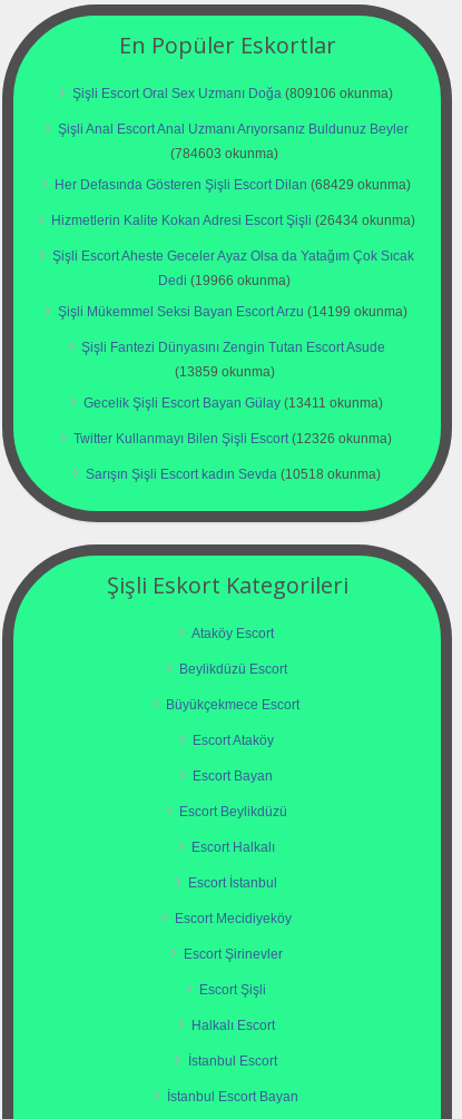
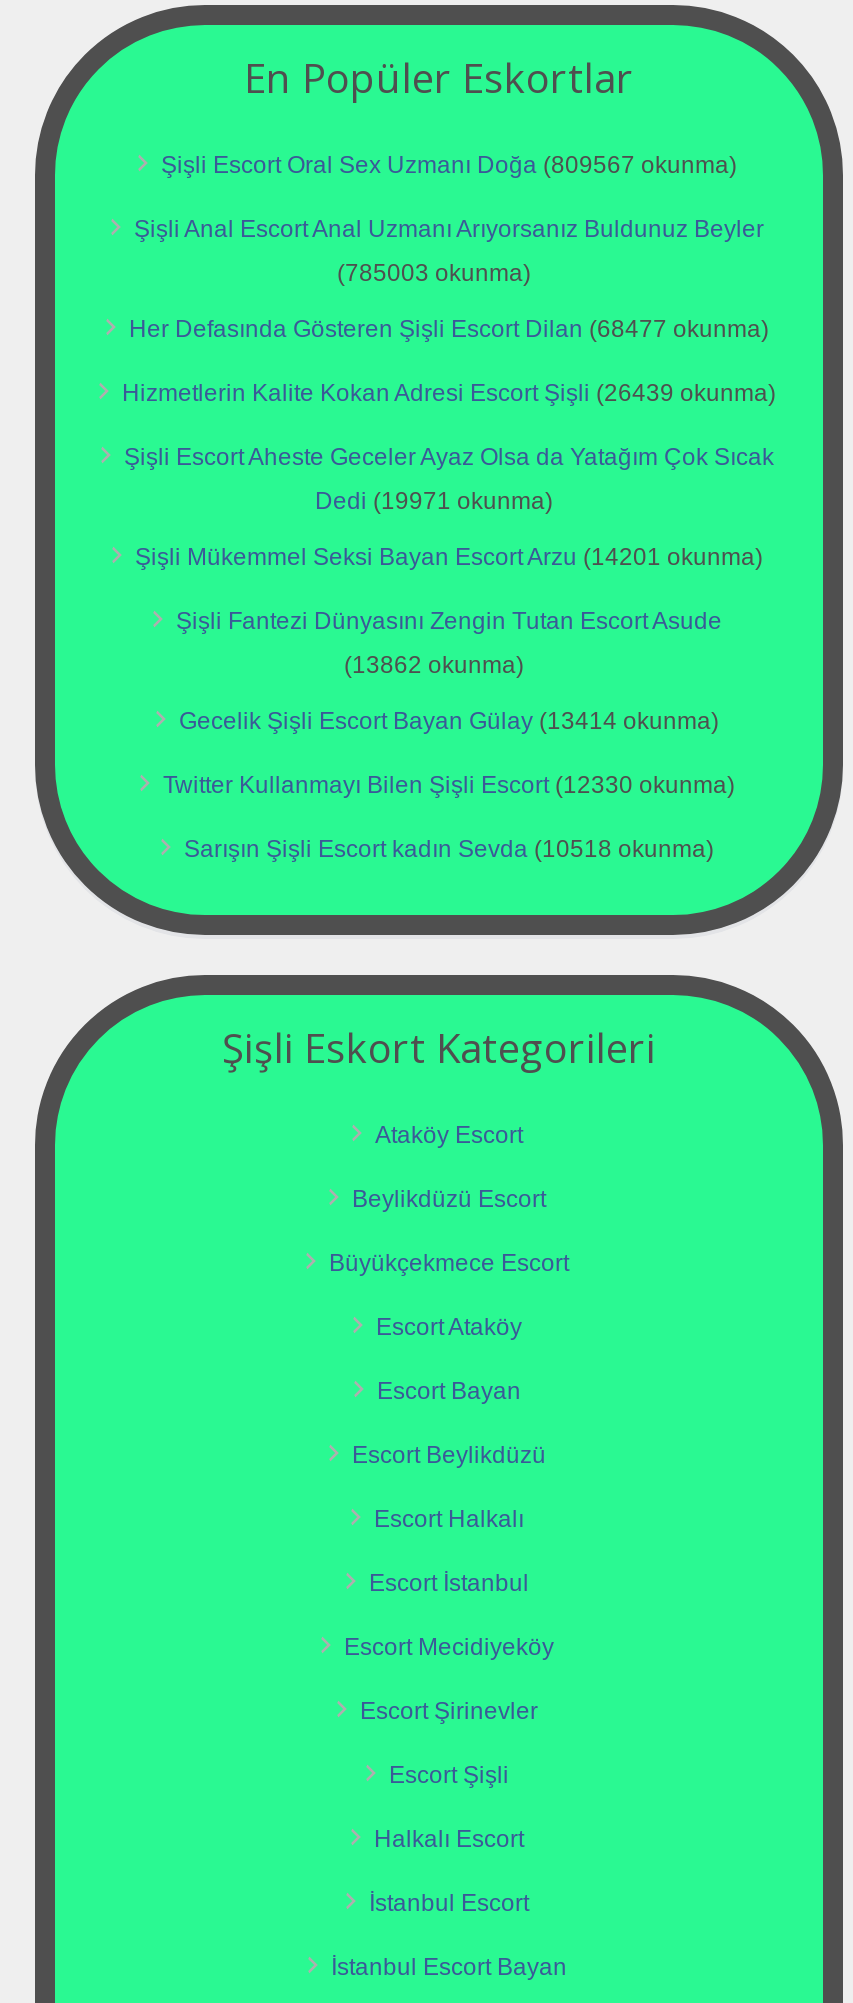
[72,86,393,102] Şişli Escort Oral Sex Uzmanı Doğa (809106 okunma) -> [161,151,737,179] Şişli Escort Oral Sex Uzmanı Doğa (809567 okunma)
[170,146,278,162] (784603 okunma) -> [337,259,531,287] (785003 okunma)
[55,177,411,193] Her Defasında Gösteren Şişli Escort Dilan (68429 okunma) -> [129,315,769,343] Her Defasında Gösteren Şişli Escort Dilan (68477 okunma)
[51,213,415,228] Hizmetlerin Kalite Kokan Adresi Escort Şişli (26434 okunma) -> [122,379,776,407] Hizmetlerin Kalite Kokan Adresi Escort Şişli (26439 okunma)
[158,273,291,289] Dedi (19966 okunma) -> [315,487,553,515] Dedi (19971 okunma)
[58,304,407,320] Şişli Mükemmel Seksi Bayan Escort Arzu (14199 okunma) -> [135,543,763,571] Şişli Mükemmel Seksi Bayan Escort Arzu (14201 okunma)
[174,364,274,380] (13859 okunma) -> [344,651,524,679] (13862 okunma)
[83,395,382,411] Gecelik Şişli Escort Bayan Gülay (13411 okunma) -> [179,707,719,735] Gecelik Şişli Escort Bayan Gülay (13414 okunma)
[73,431,392,447] Twitter Kullanmayı Bilen Şişli Escort (12326 okunma) -> [163,771,735,799] Twitter Kullanmayı Bilen Şişli Escort (12330 okunma)

